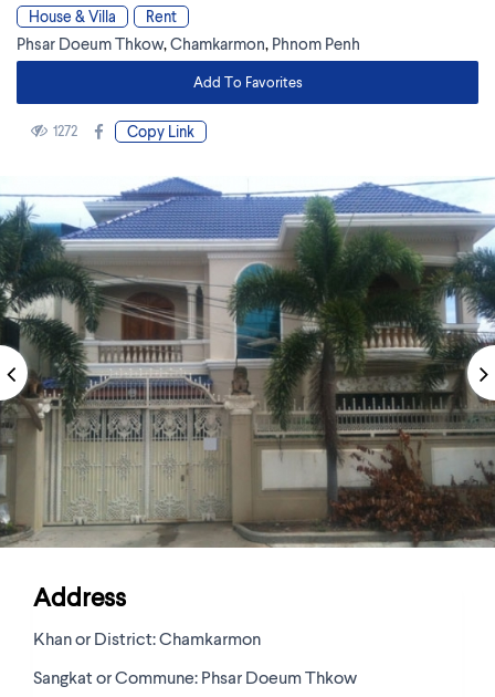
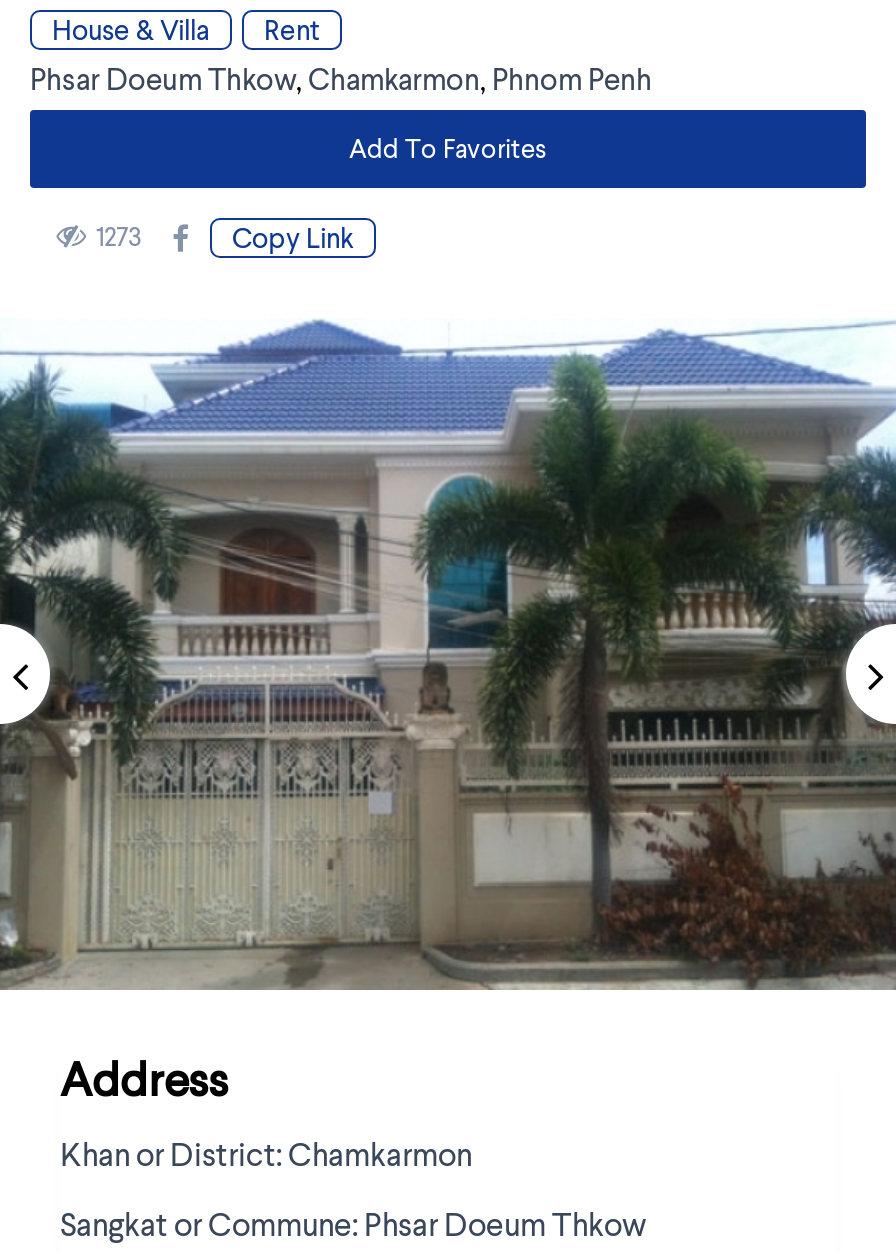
[53,122,77,140] 1272 -> [96,220,142,252] 1273

